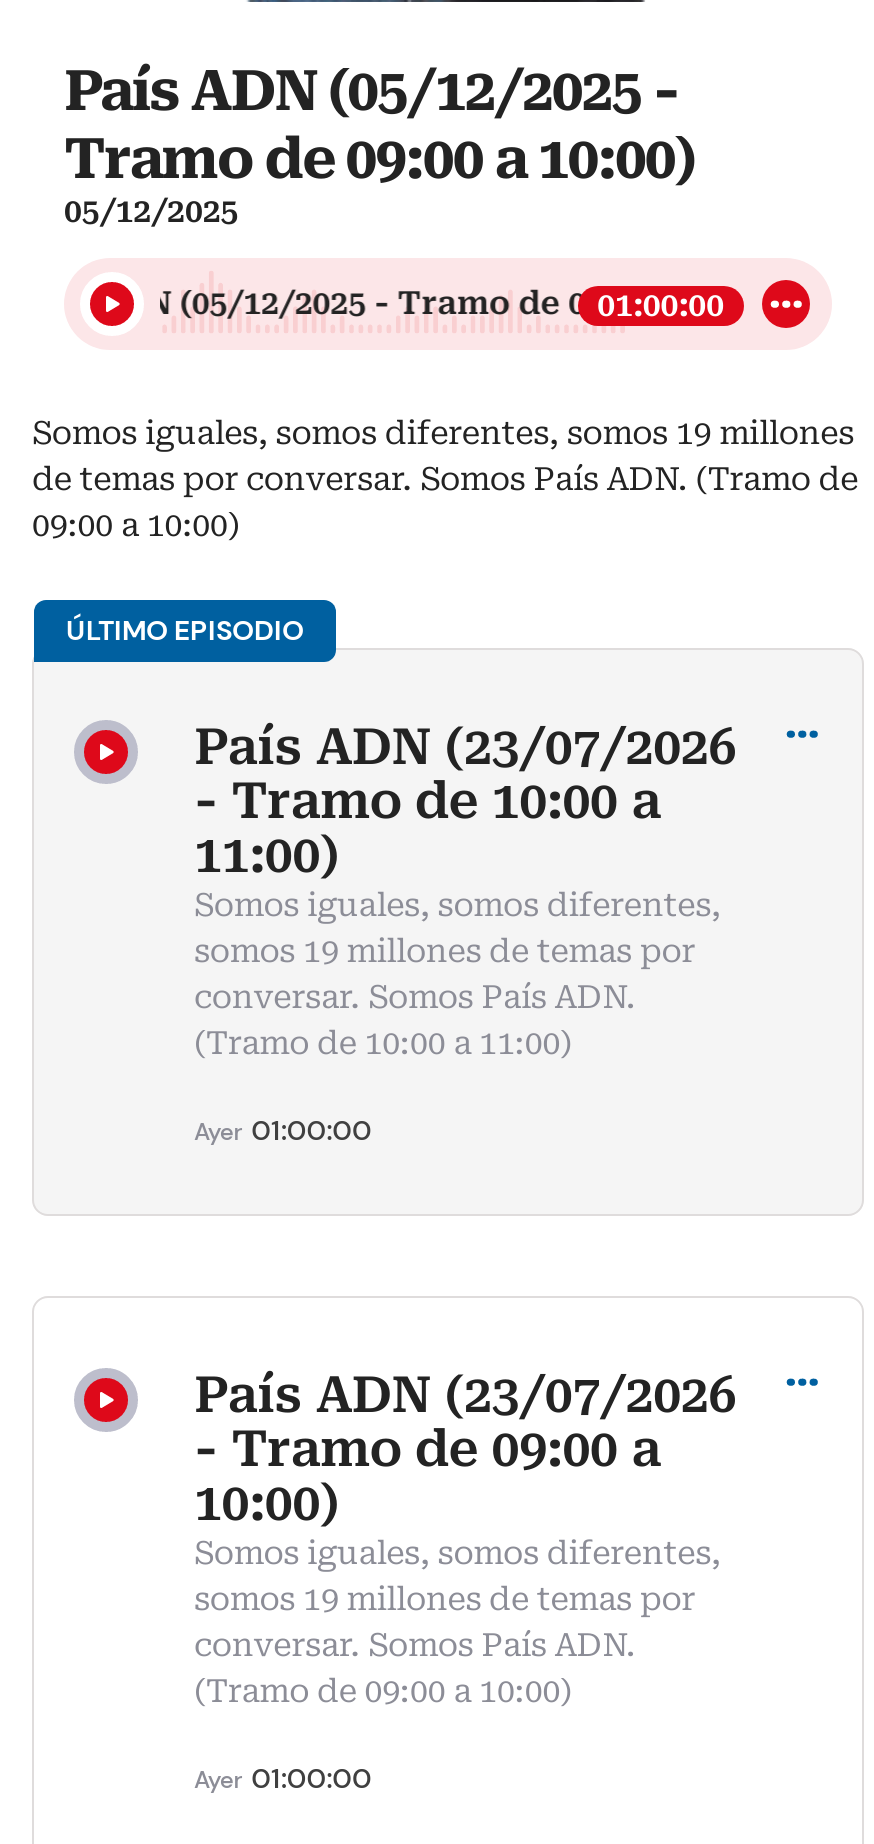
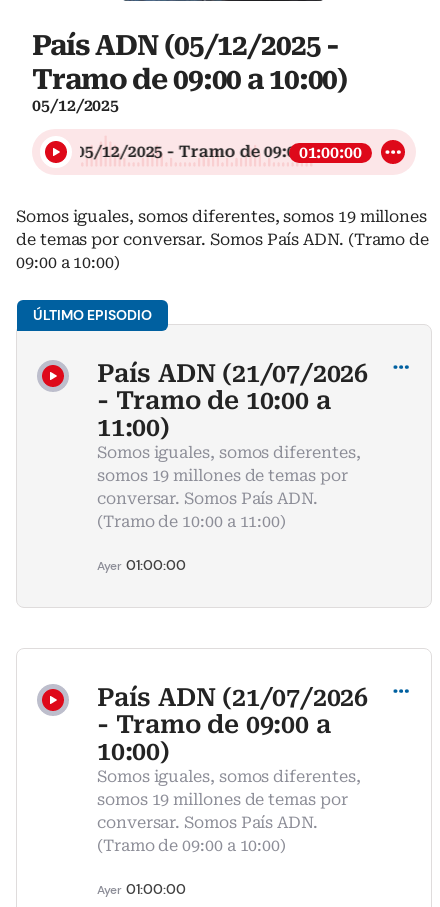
[194,718,736,776] País ADN (23/07/2026 -> [97,359,368,388] País ADN (21/07/2026
[194,1366,736,1424] País ADN (23/07/2026 -> [97,683,368,712] País ADN (21/07/2026

